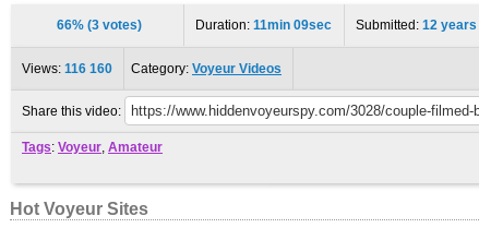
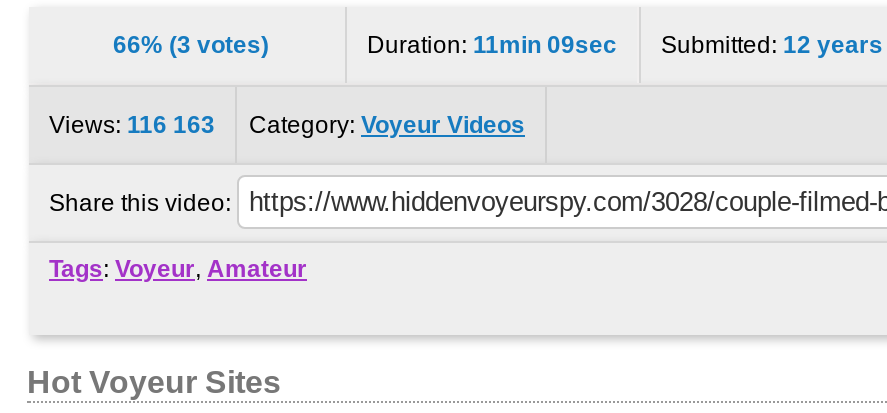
[22,61,282,76] Views: 116 160 Category: Voyeur Videos -> [49,111,525,139] Views: 116 163 Category: Voyeur Videos

